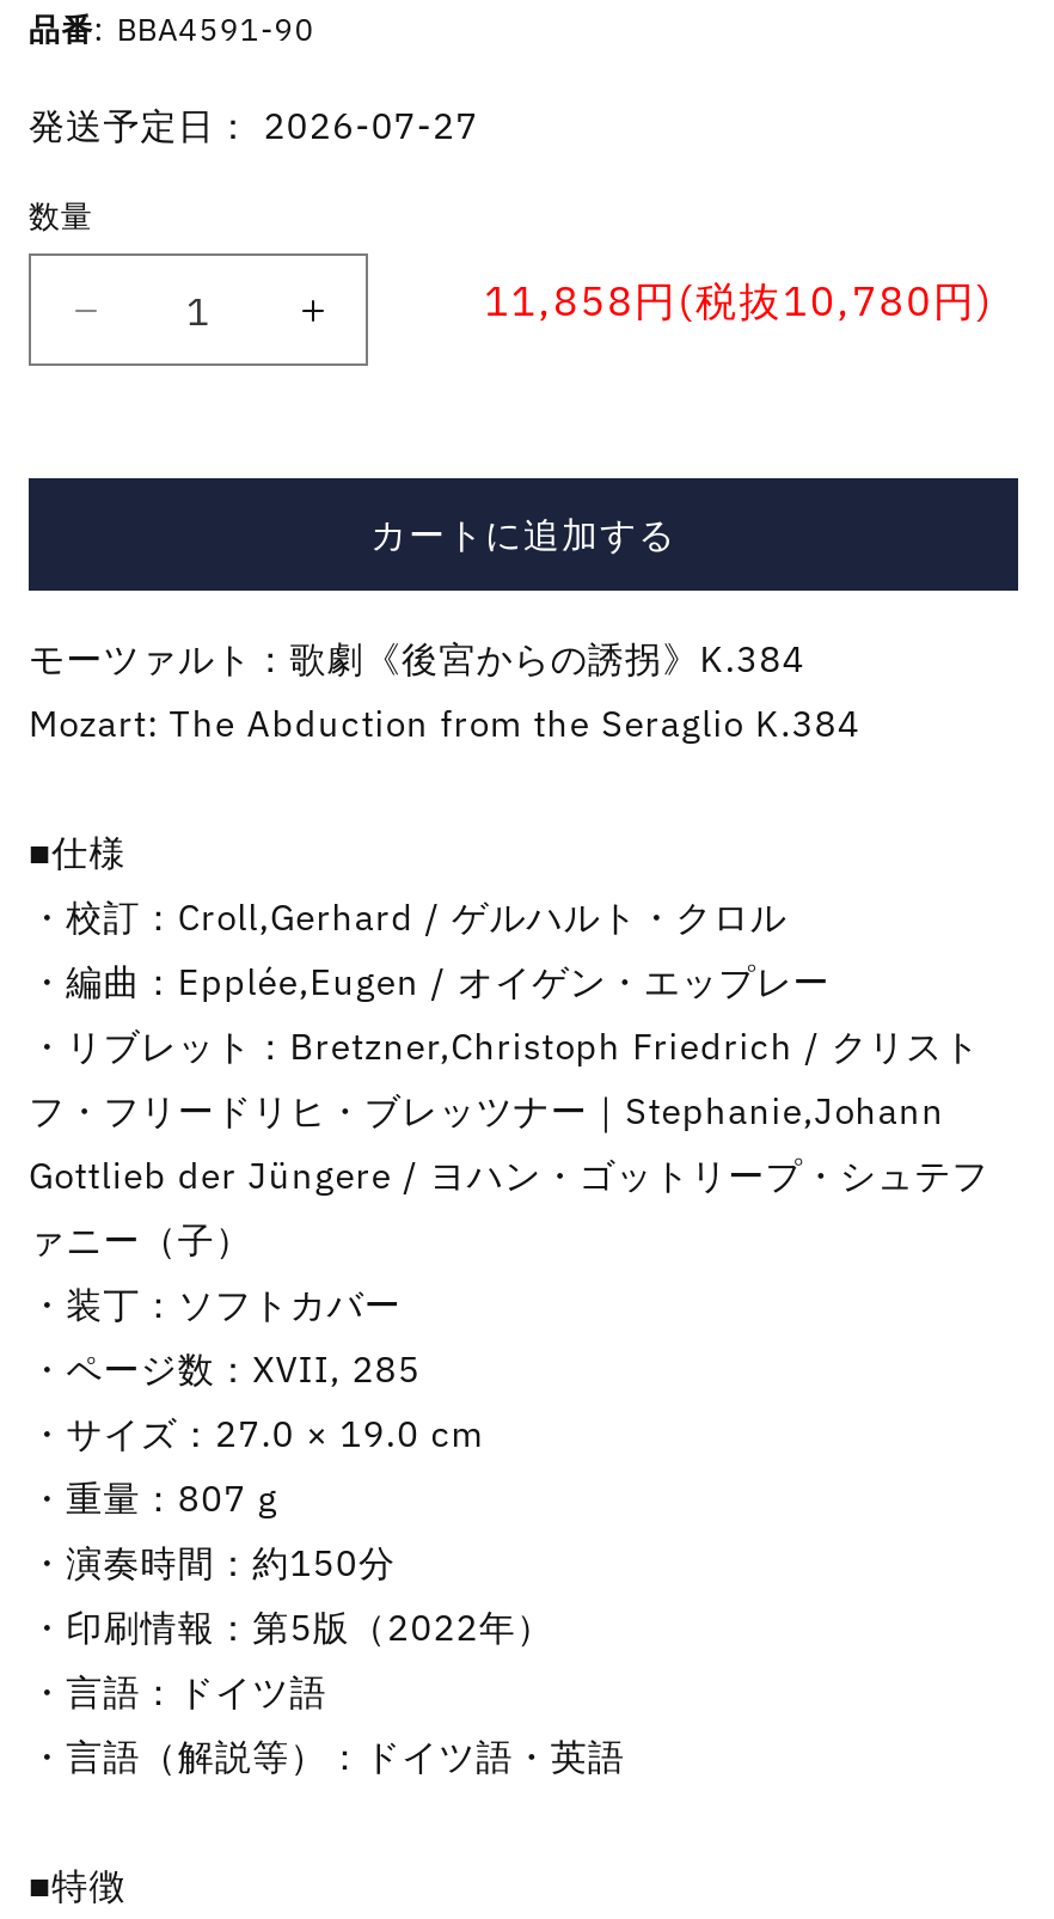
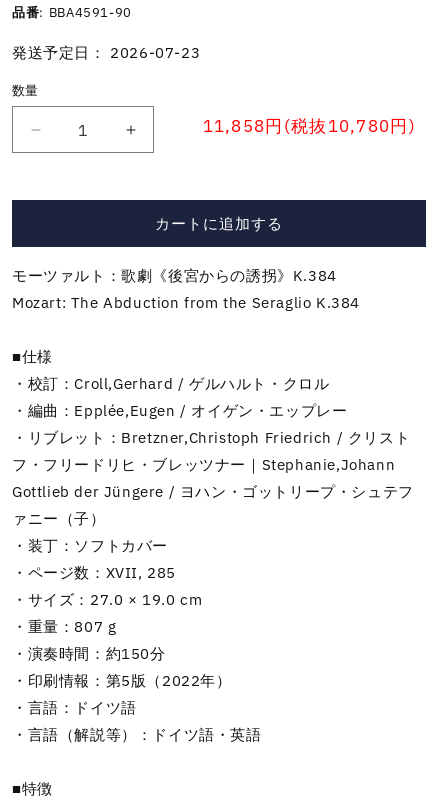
[29,103,478,148] 発送予定日： 2026-07-27 -> [12,43,200,62] 発送予定日： 2026-07-23

